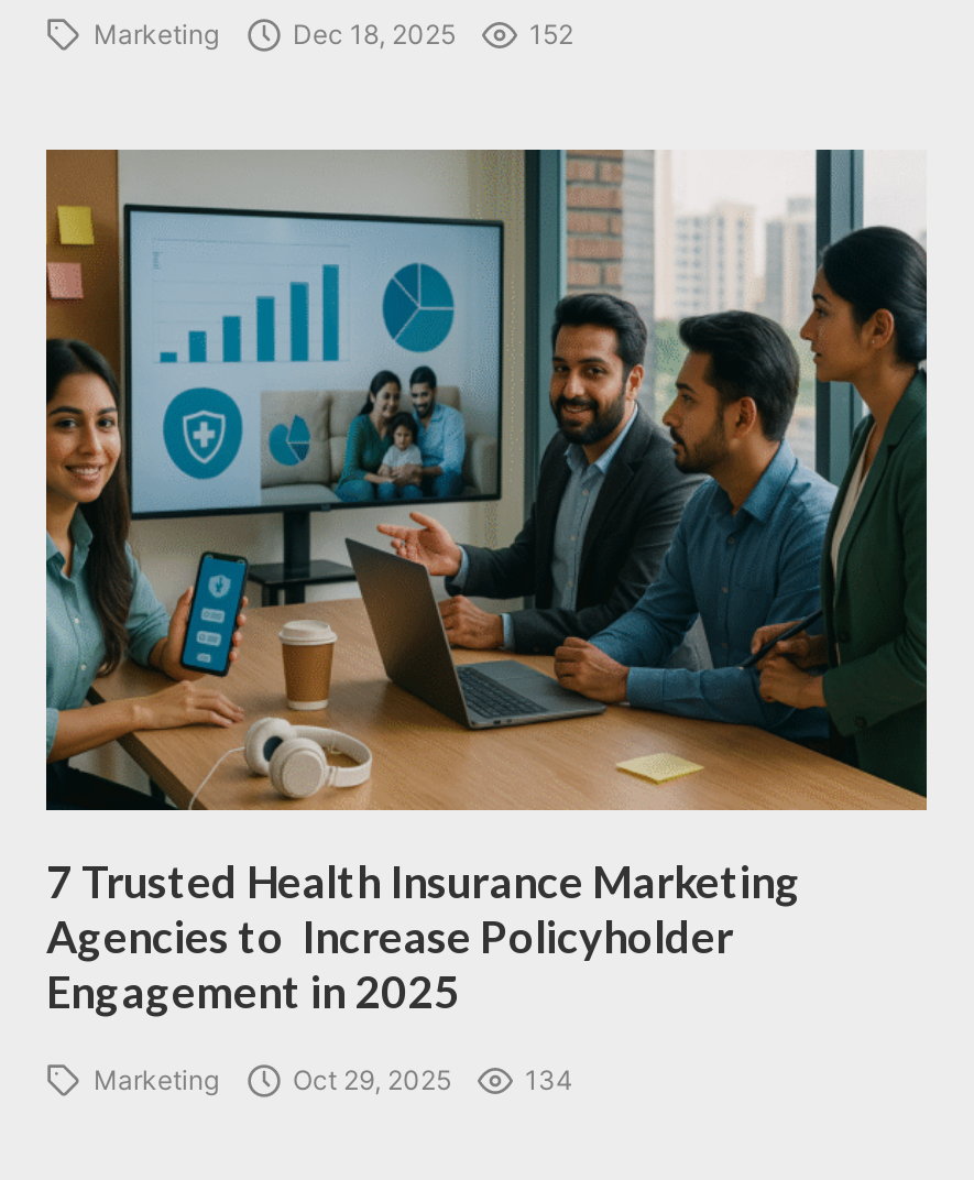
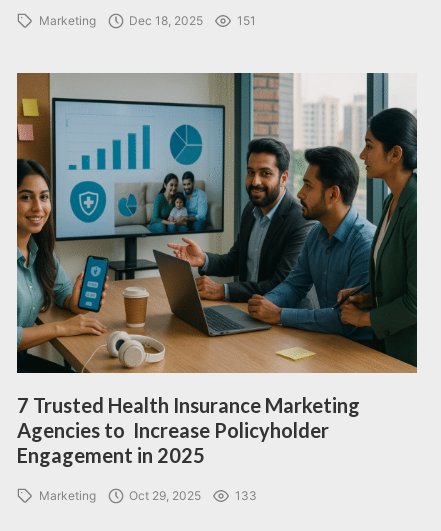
[523,18,573,51] 152 -> [233,13,255,28] 151
[518,1063,573,1096] 134 -> [231,488,256,503] 133

